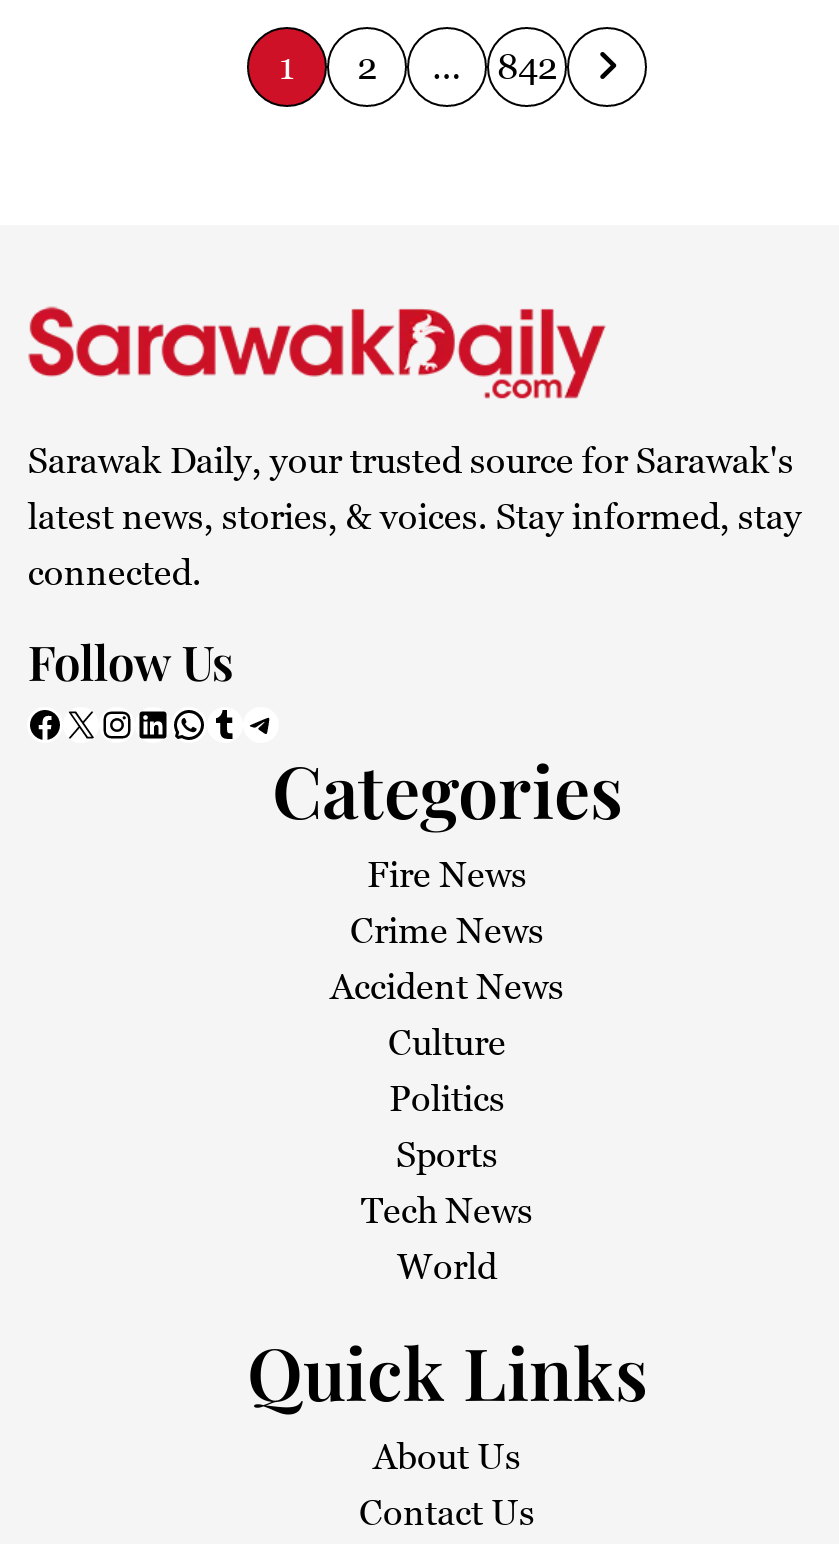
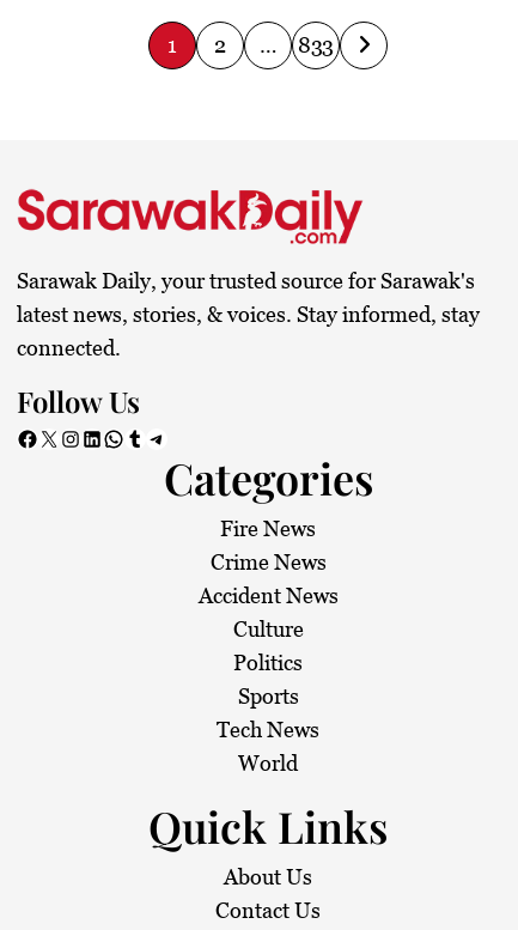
[497,44,557,86] 842 -> [298,32,334,57] 833

